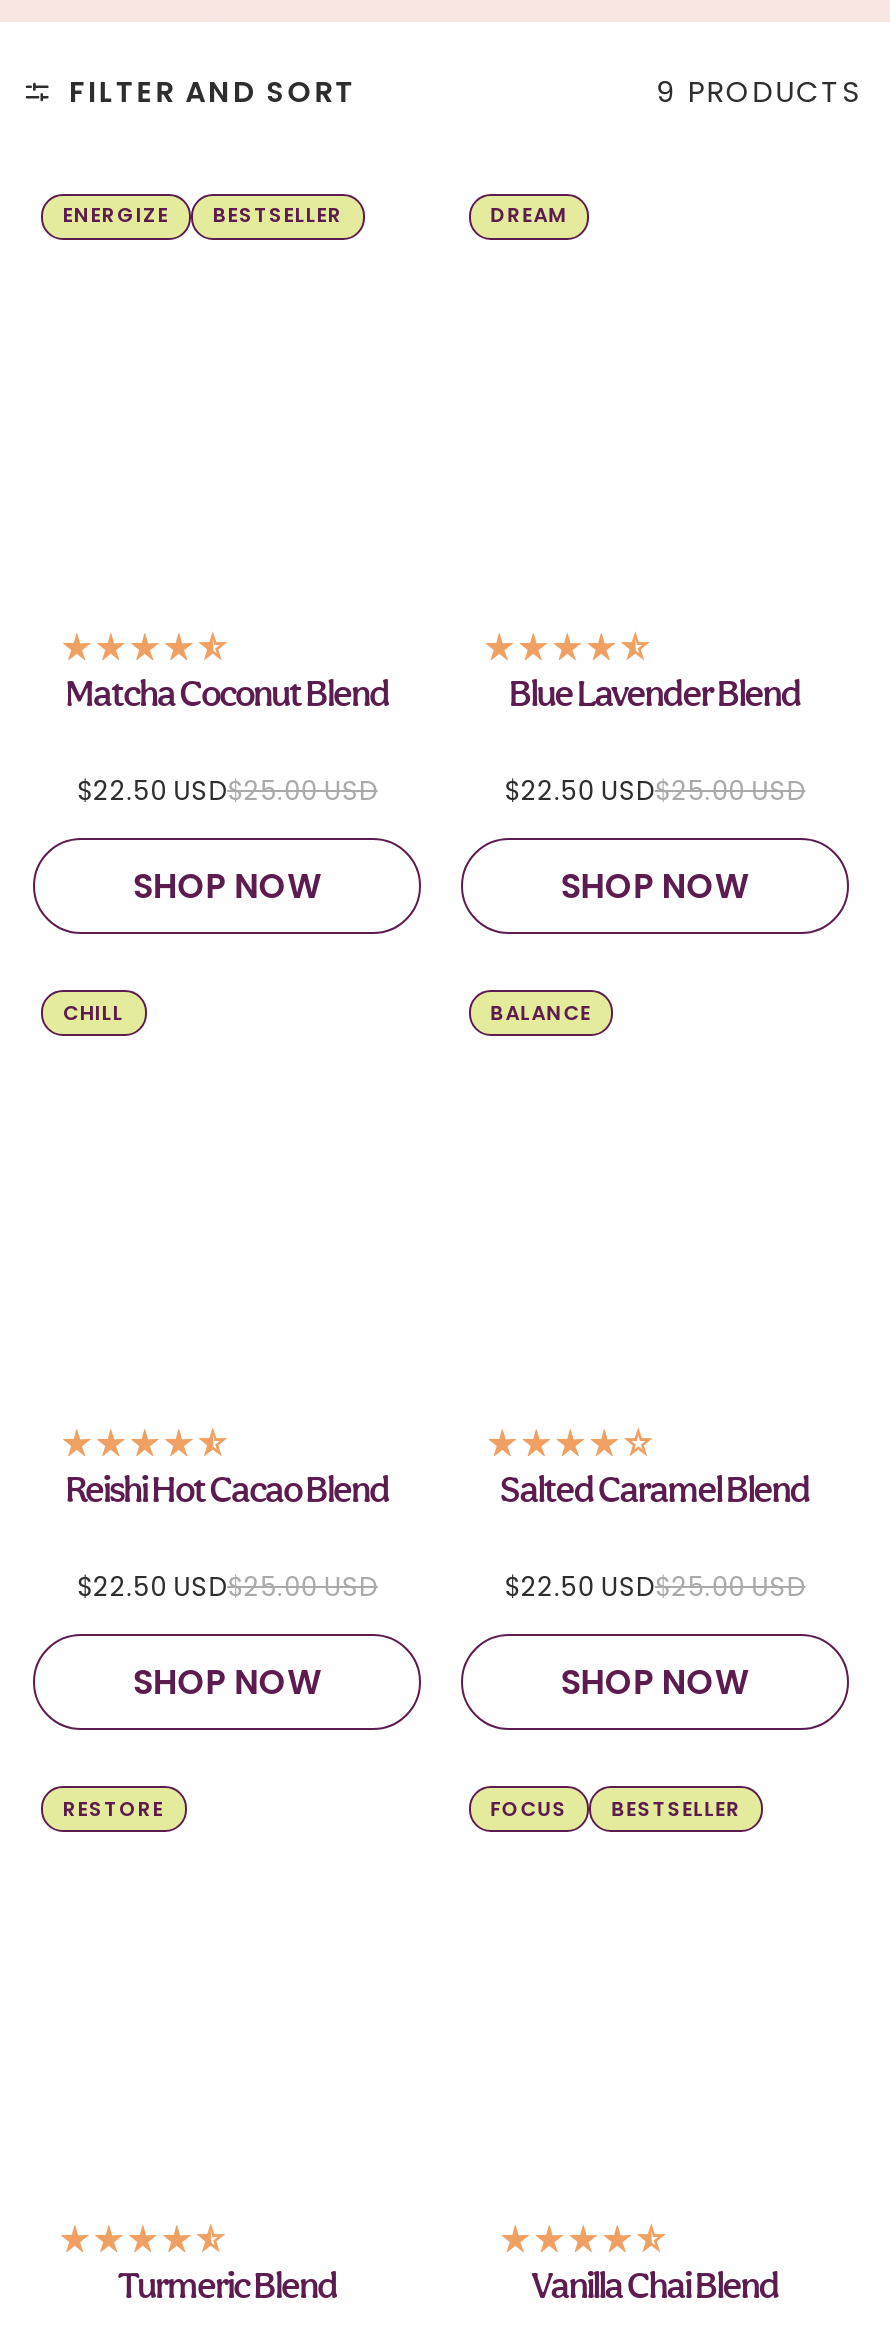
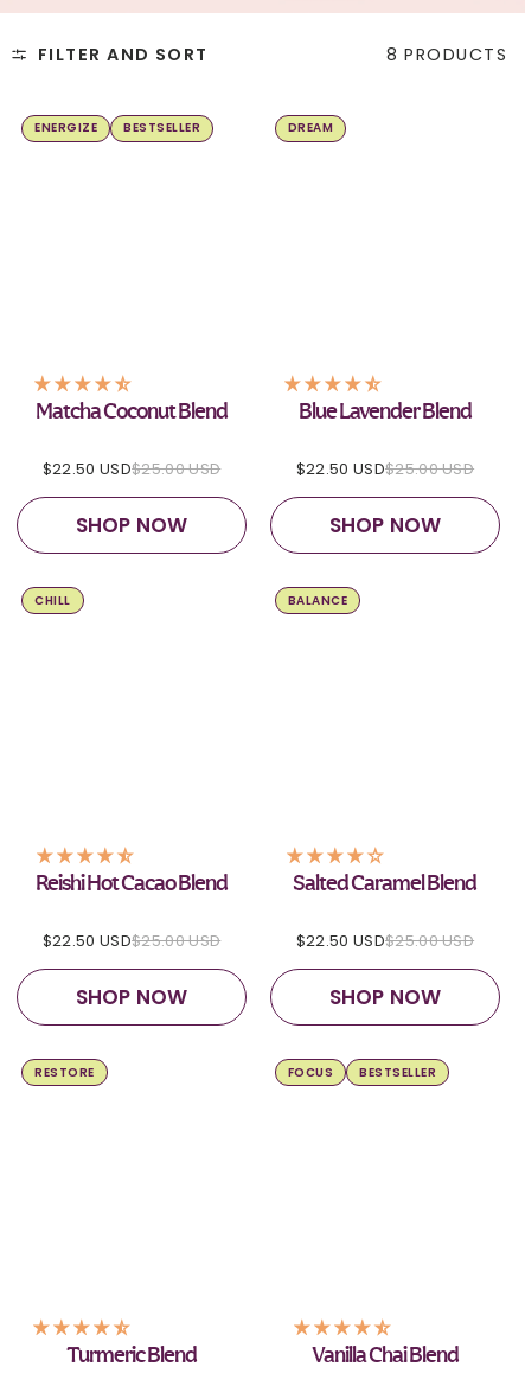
[656,72,861,112] 9 PRODUCTS -> [386,42,507,66] 8 PRODUCTS

